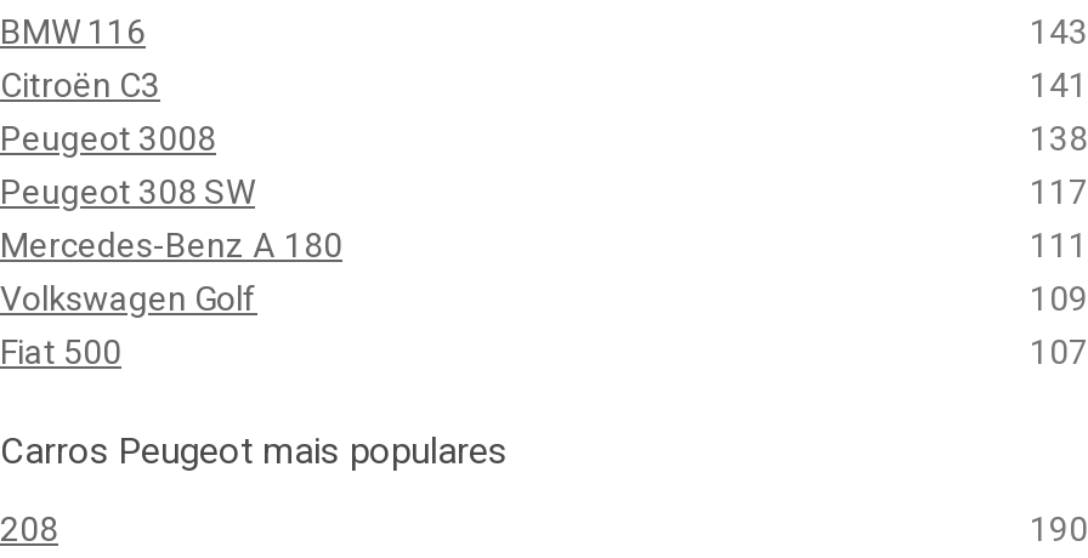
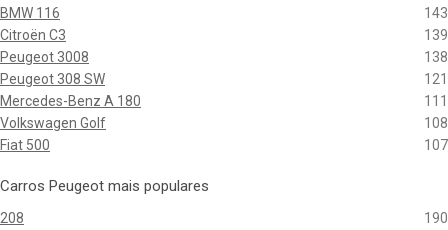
[1030,66,1088,104] 141 -> [424,27,448,43] 139
[1030,172,1088,211] 117 -> [424,71,448,87] 121
[1030,279,1088,318] 109 -> [424,115,448,131] 108

